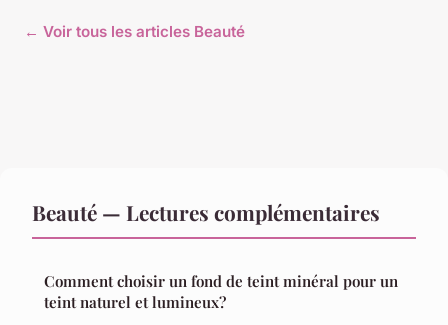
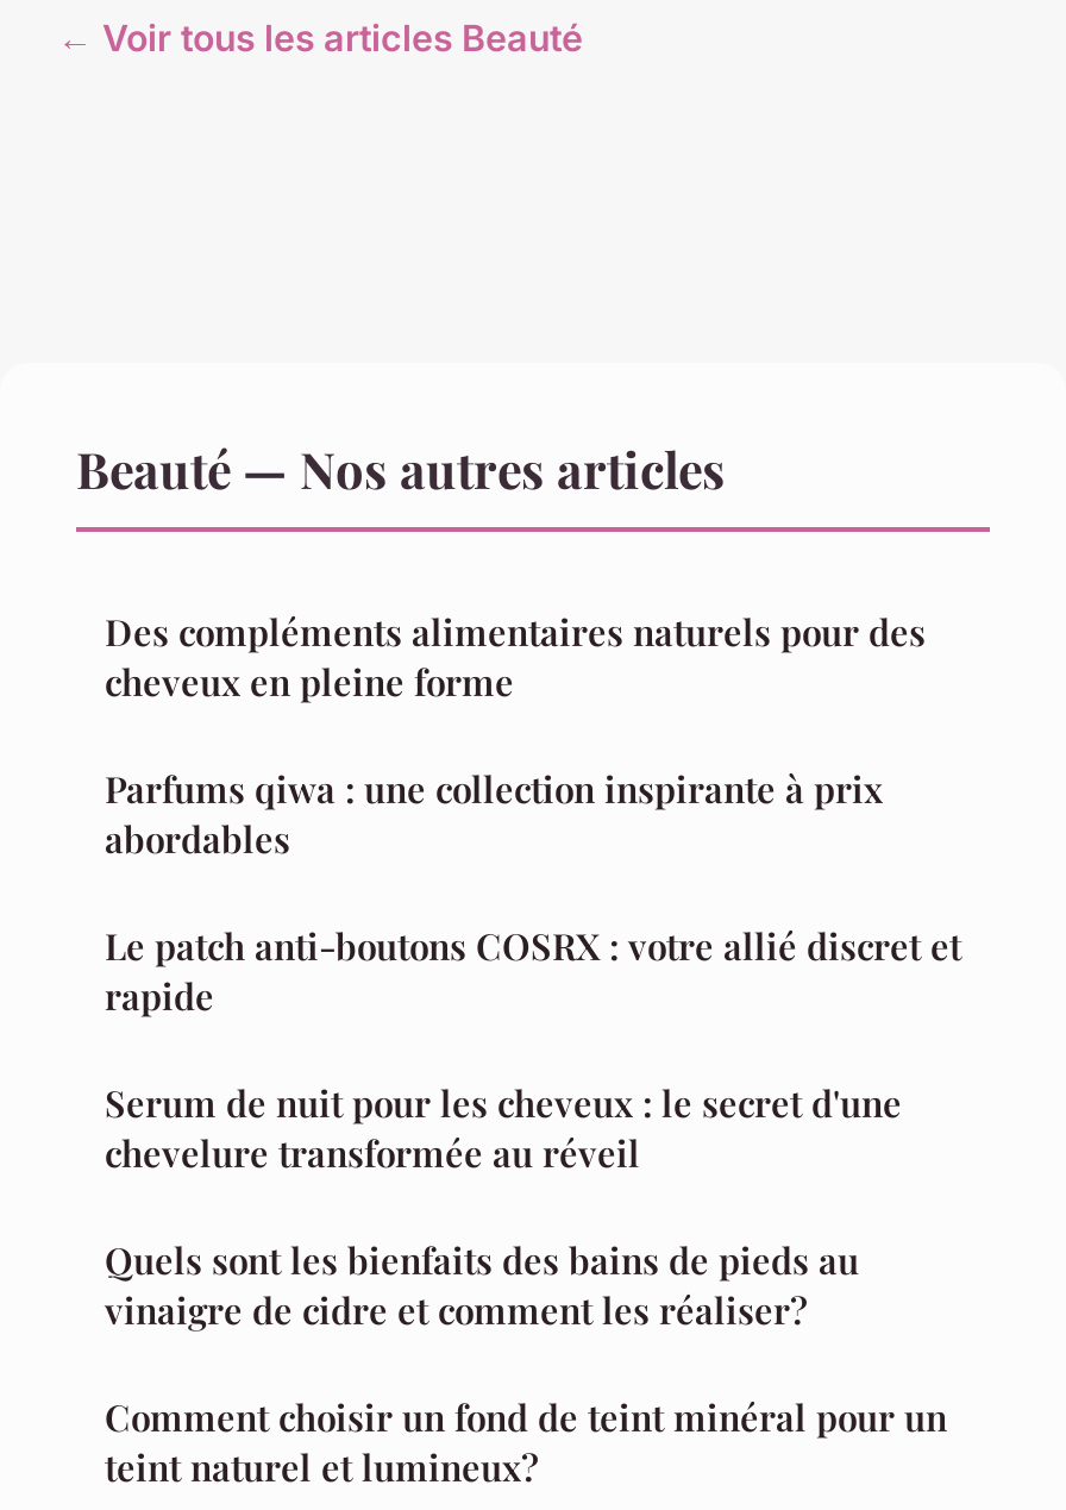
[32,198,380,226] Beauté — Lectures complémentaires -> [76,435,961,1334] Beauté — Nos autres articles | Des compléments alimentaires naturels pour des | cheveux en pleine forme | Parfums qiwa : une collection inspirante à prix | abordables | Le patch anti-boutons COSRX : votre allié discret et | rapide | Serum de nuit pour les cheveux : le secret d'une | chevelure transformée au réveil | Quels sont les bienfaits des bains de pieds au | vinaigre de cidre et comment les réaliser?

